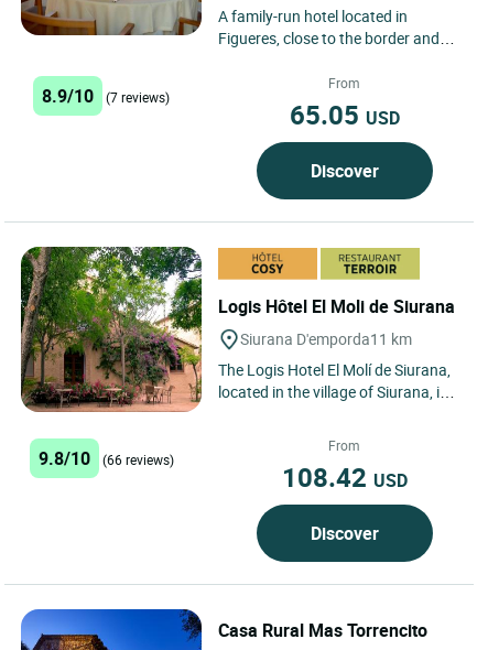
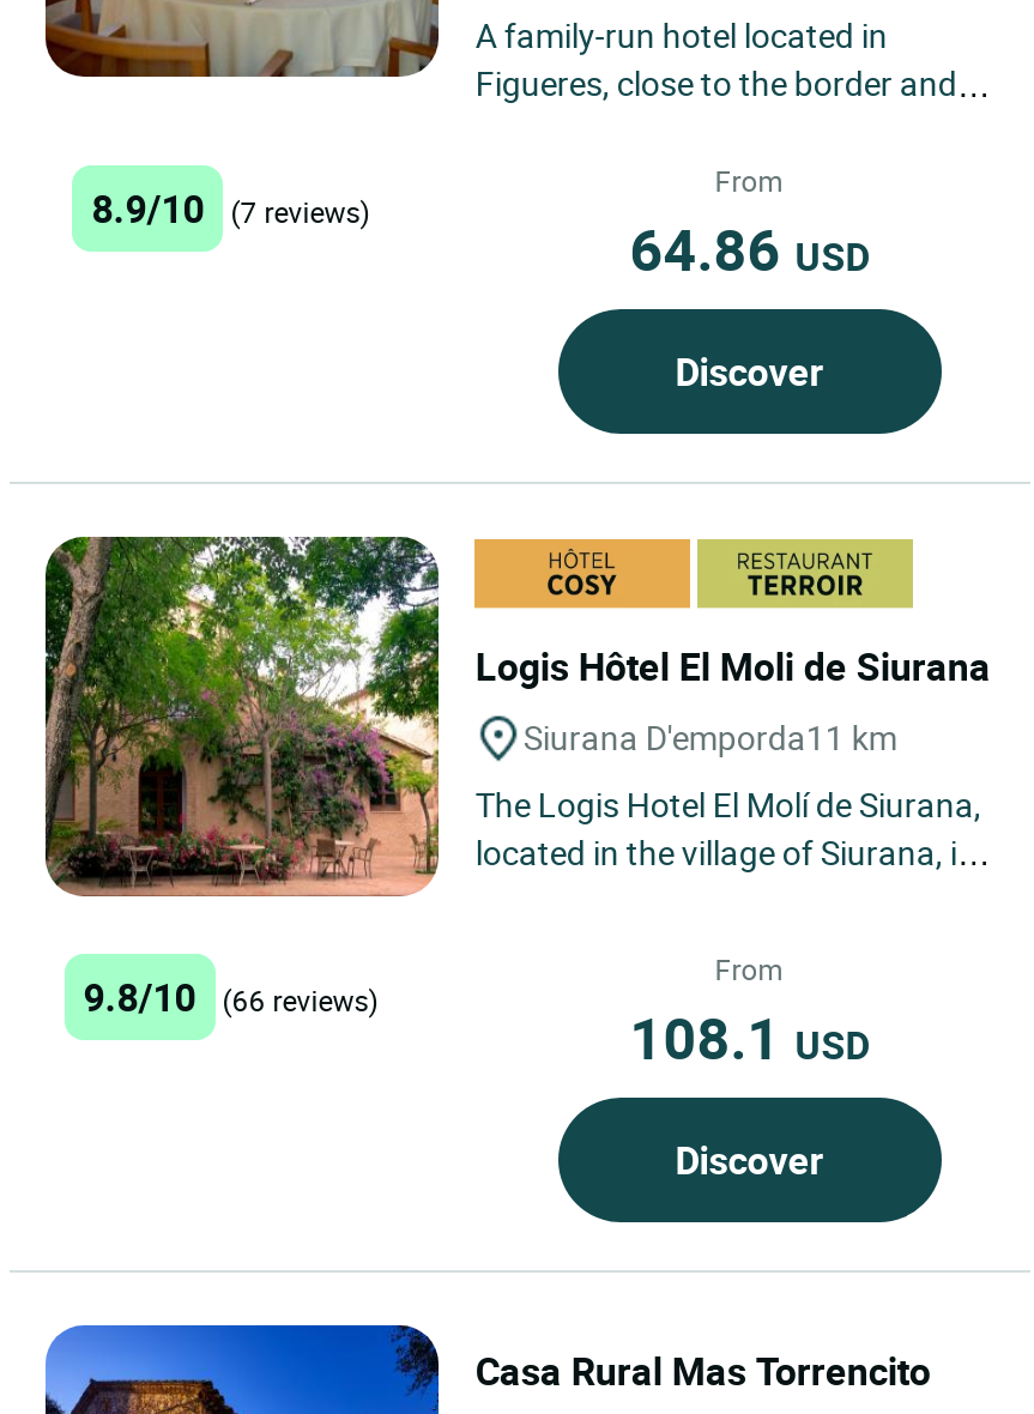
[289,97,400,133] 65.05 USD -> [630,212,869,289] 64.86 USD
[282,460,407,495] 108.42 USD -> [630,1001,869,1077] 108.1 USD

